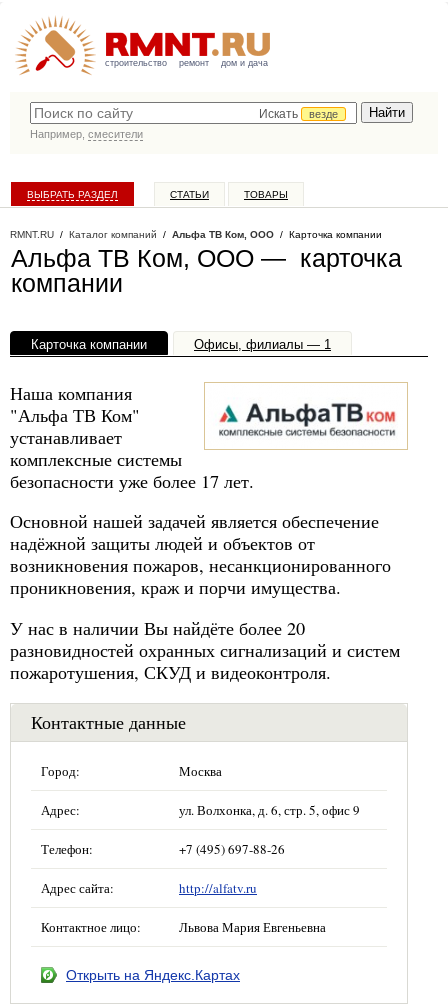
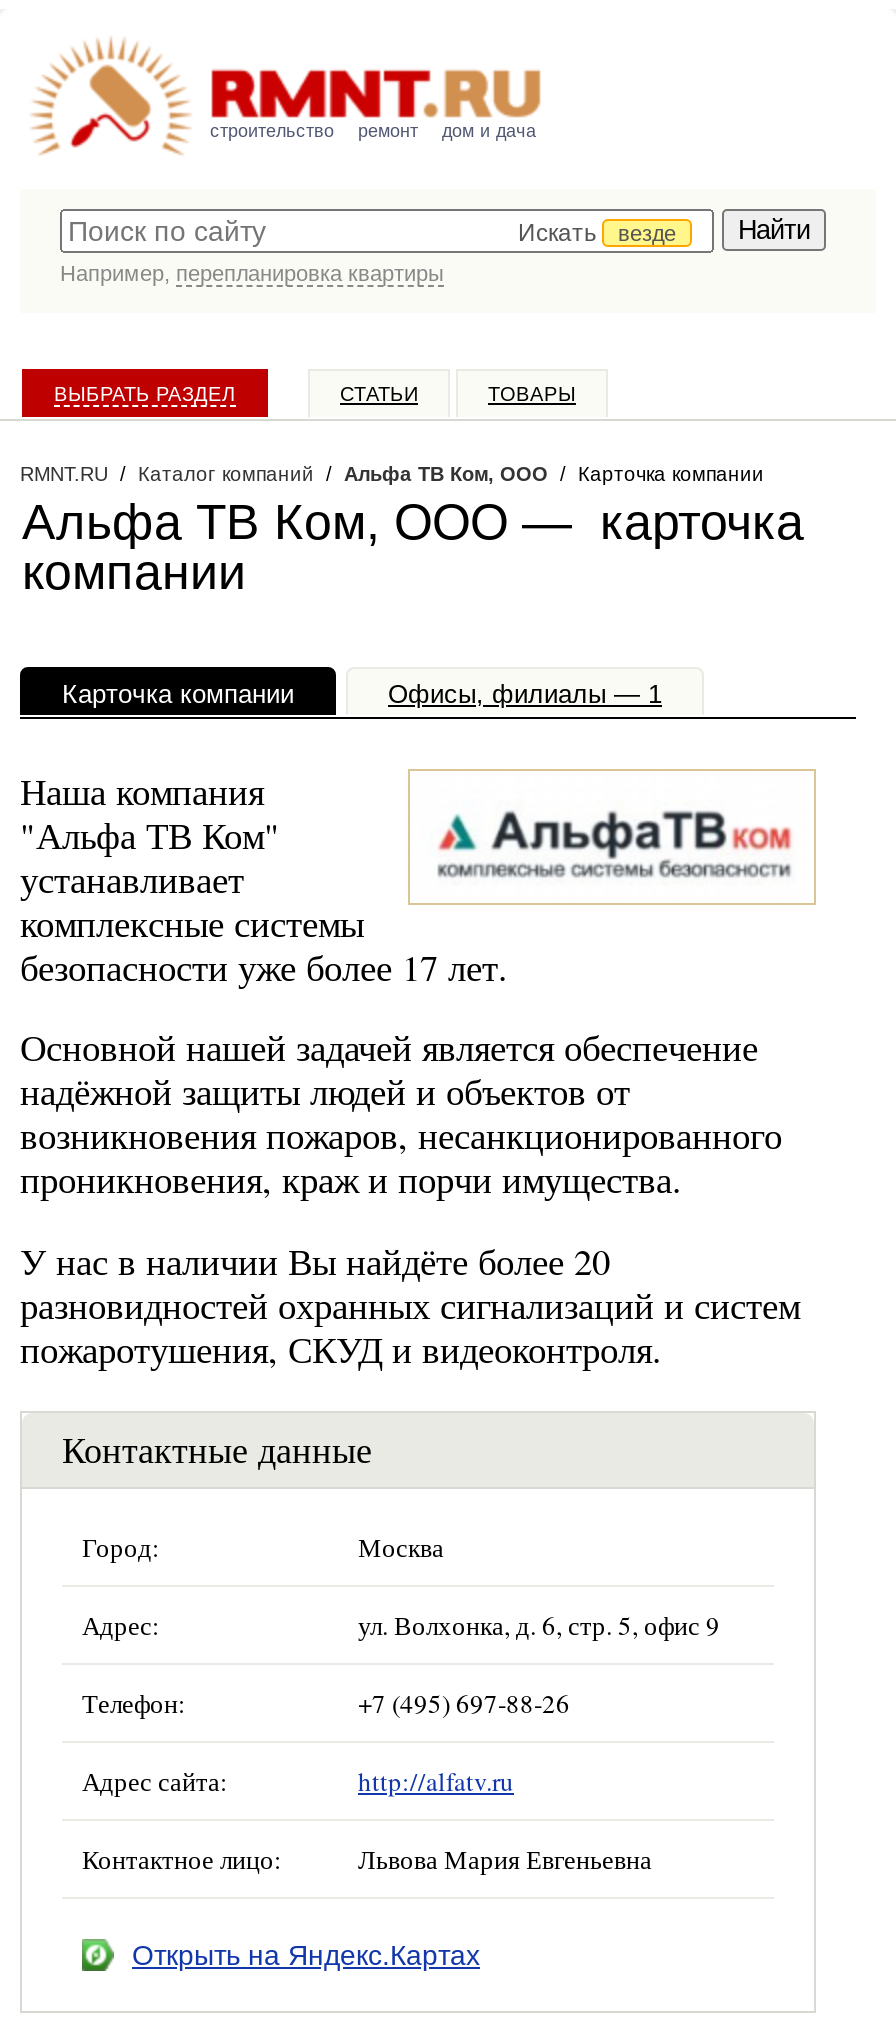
[30,128,143,140] Например, смесители -> [60,261,444,285] Например, перепланировка квартиры

